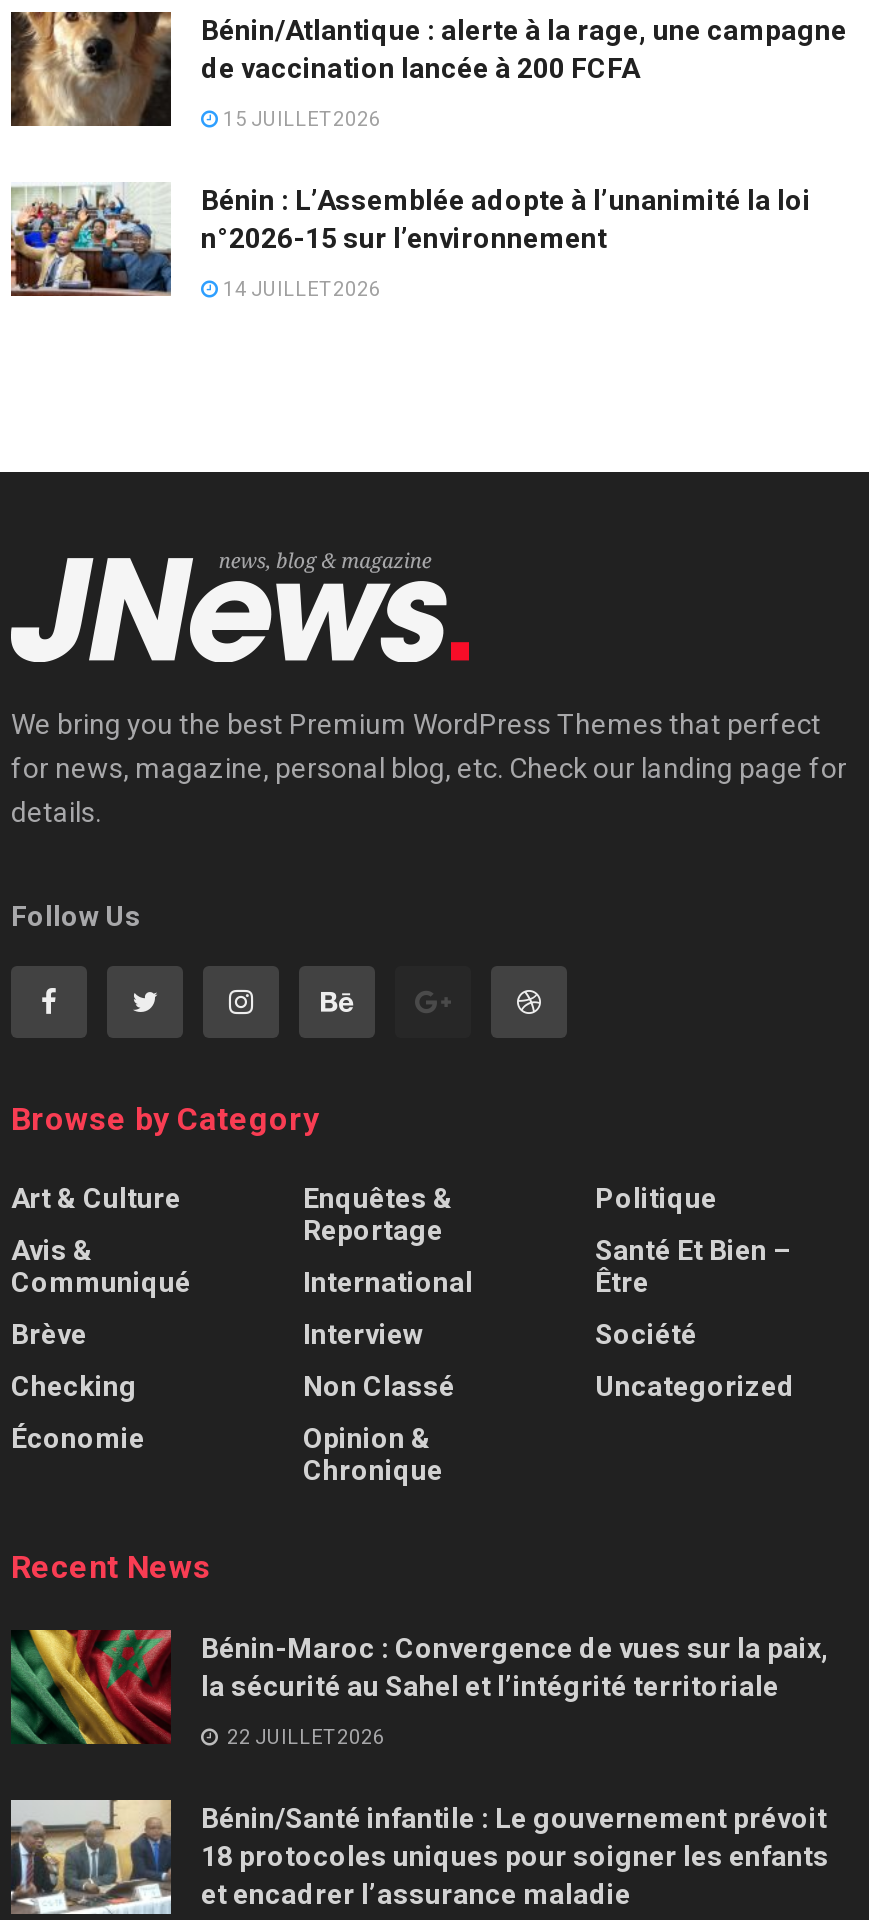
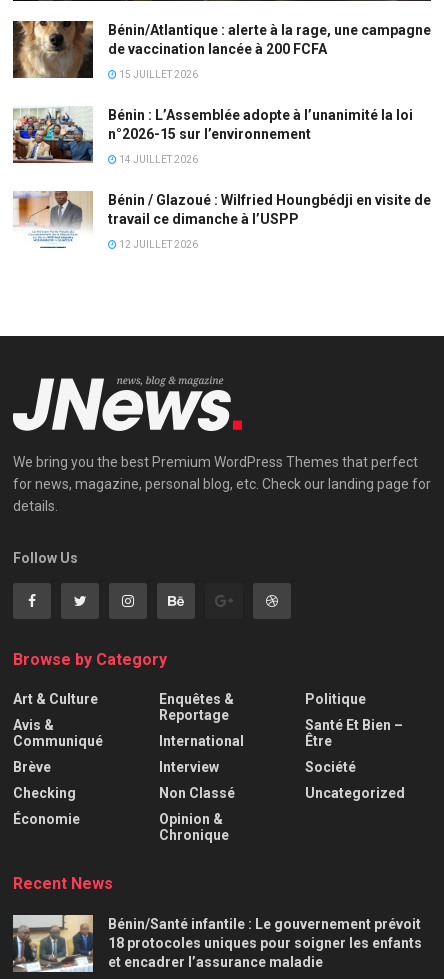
none -> [14,190,431,249] [image] | Bénin / Glazoué : Wilfried Houngbédji en visite de | travail ce dimanche à l’USPP | 12 JUILLET 2026
moved [11,707,847,1585] -> [13,453,431,892]: We bring you the best Premium WordPress Themes that perfect | for news, magazine, personal blog, etc. Check our landing page for | details. | ... | Uncategorized | Recent News
[9,1628,829,1747] [image] | Bénin-Maroc : Convergence de vues sur la paix, | la sécurité au Sahel et l’intégrité territoriale | 22 JUILLET 2026 -> none

